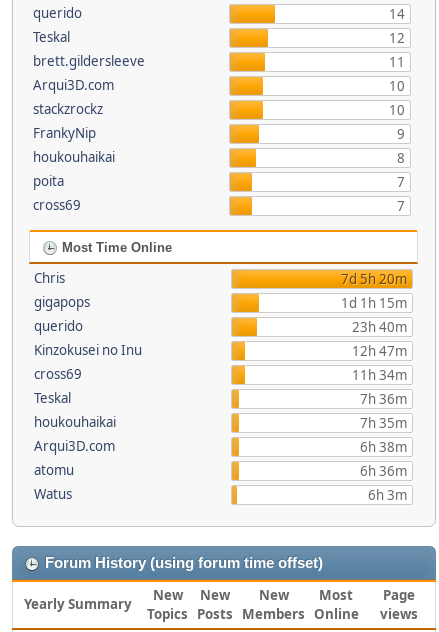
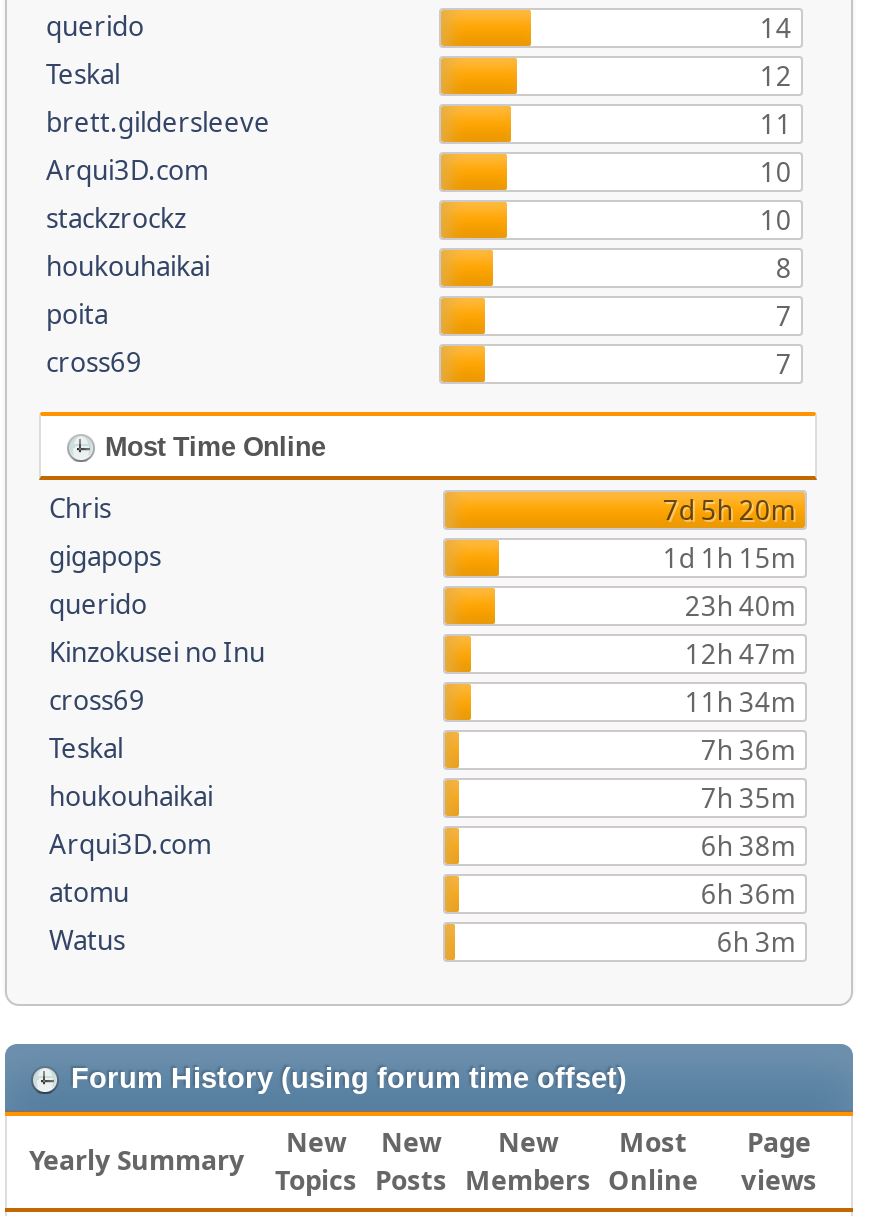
[32,124,405,143] FrankyNip | 9 -> none

